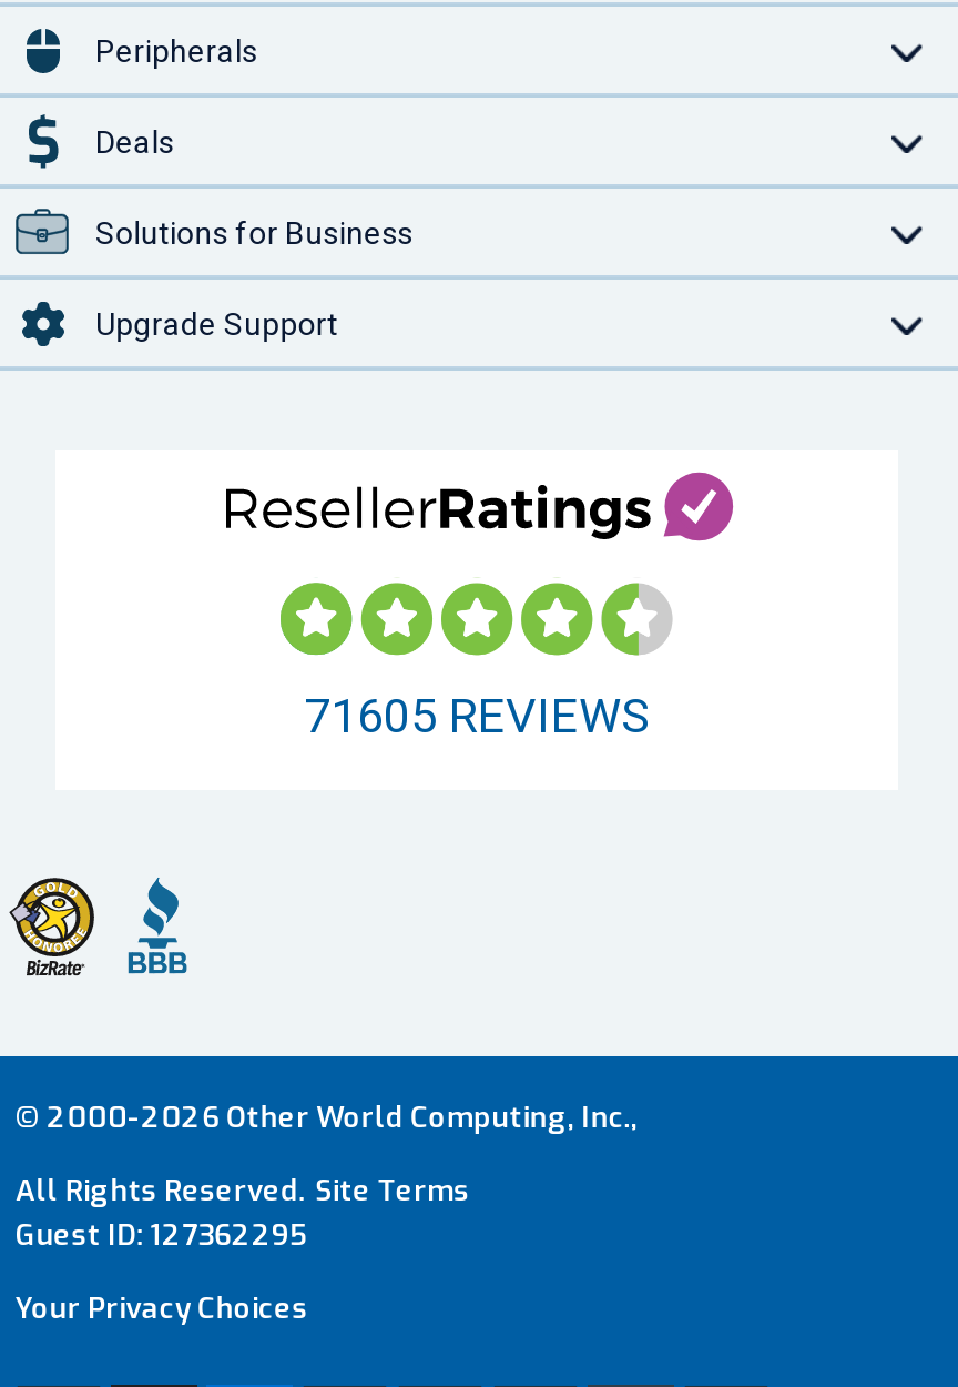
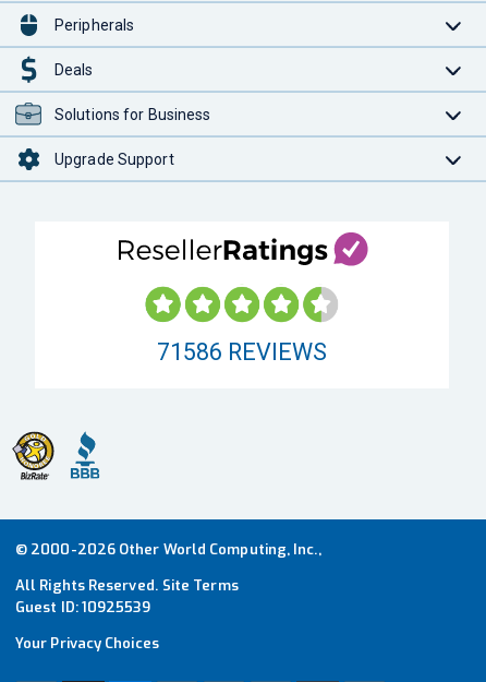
[304,688,650,743] 71605 REVIEWS -> [157,338,327,365] 71586 REVIEWS
[16,1215,308,1253] Guest ID: 127362295 -> [15,598,150,616] Guest ID: 10925539

